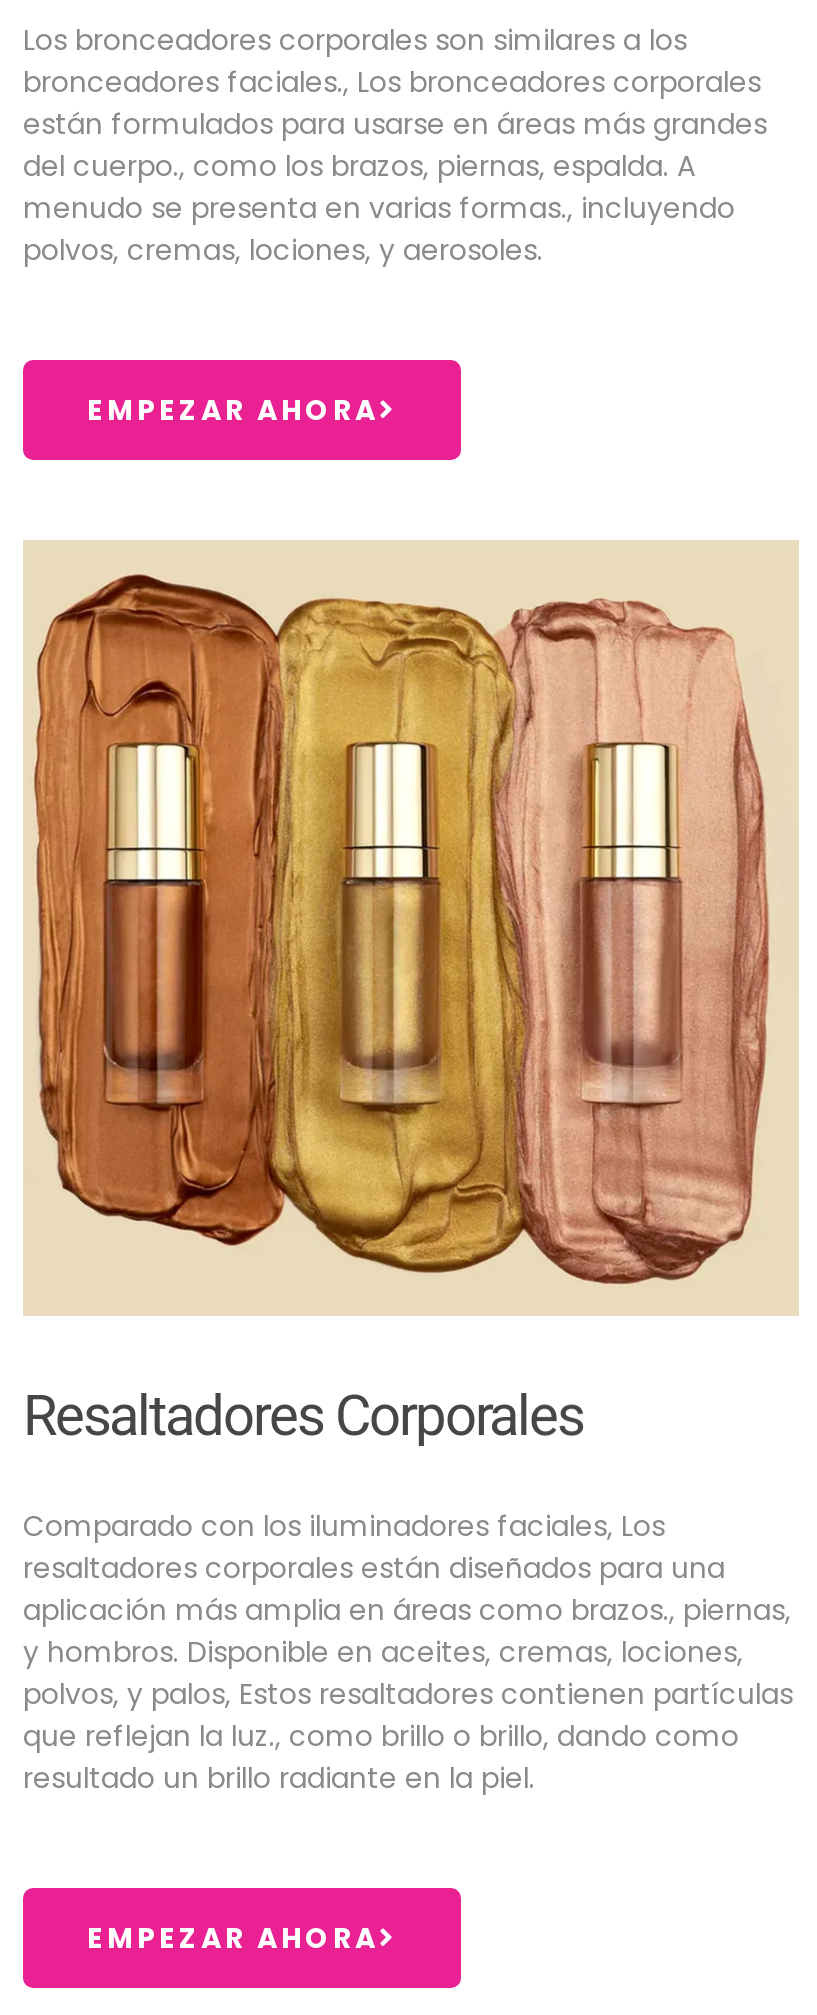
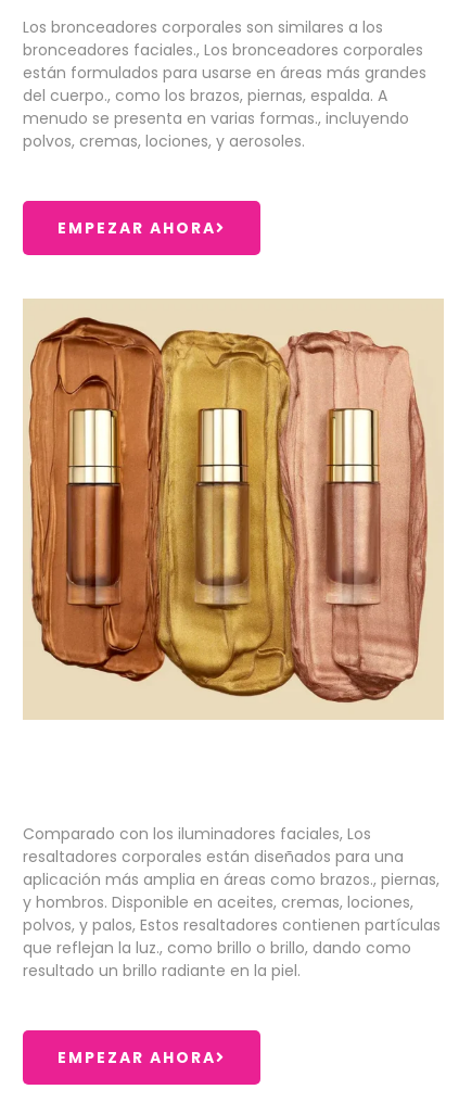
[23,1379,583,1445] Resaltadores Corporales -> none

